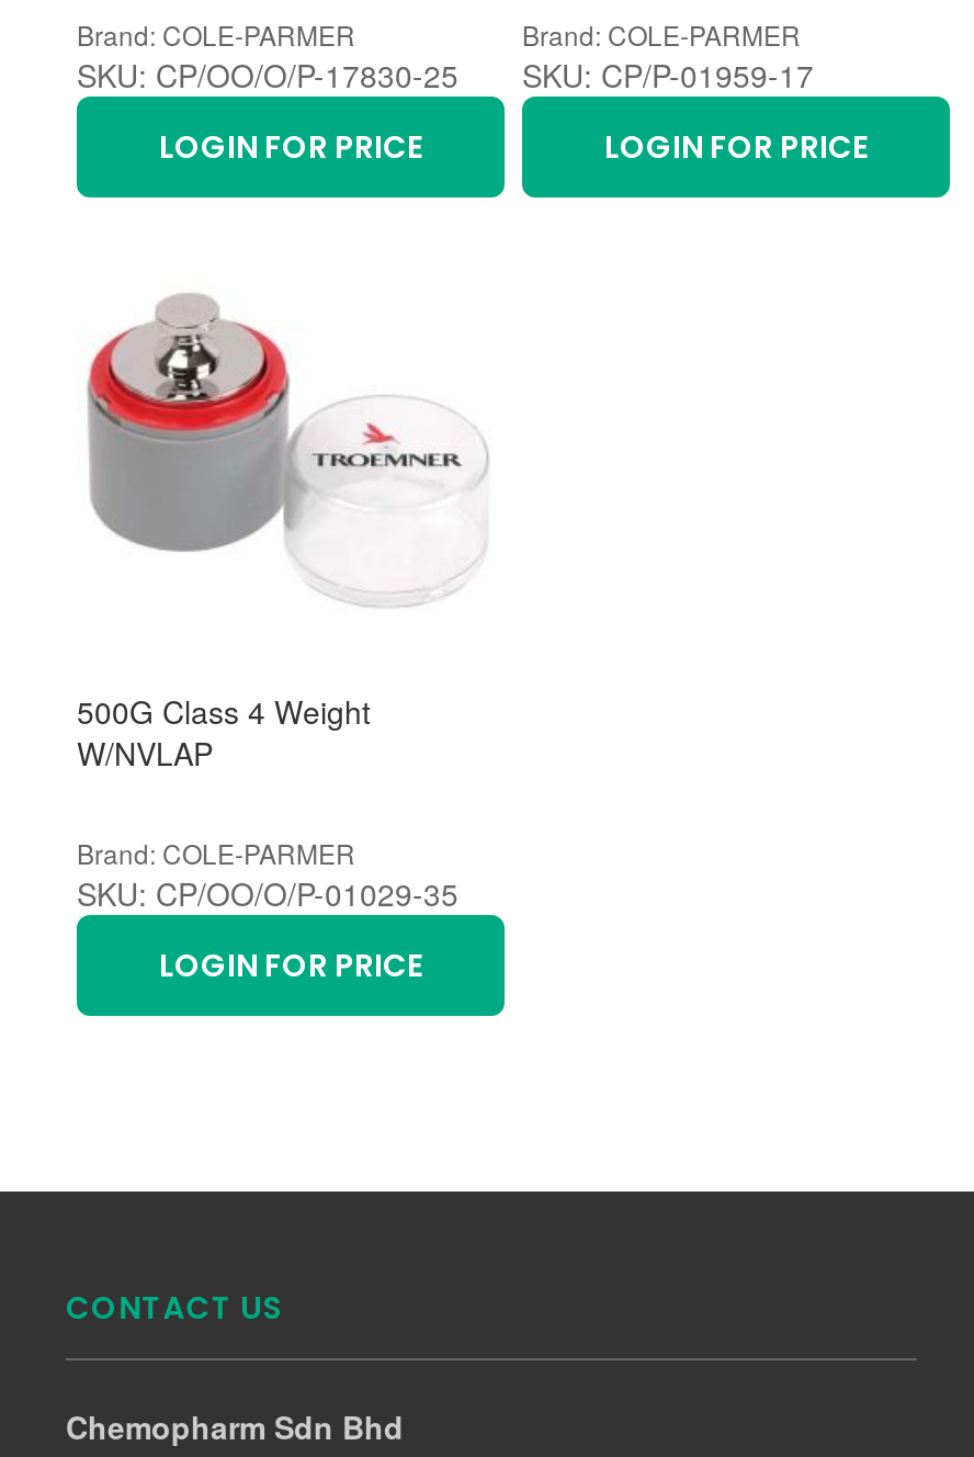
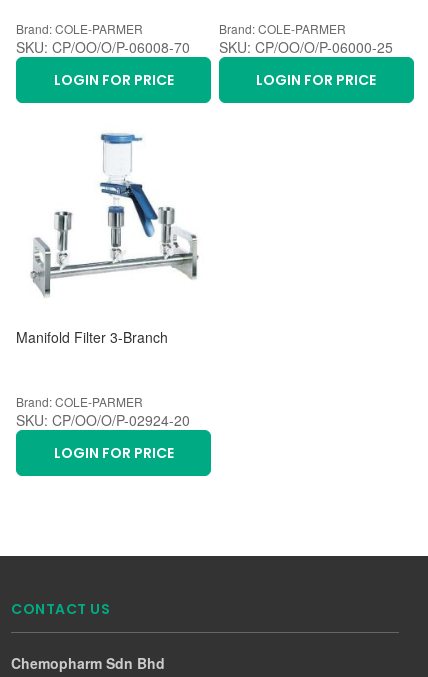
[77,54,458,98] SKU: CP/OO/O/P-17830-25 -> [16,37,190,57] SKU: CP/OO/O/P-06008-70
[522,54,814,98] SKU: CP/P-01959-17 -> [219,37,393,57] SKU: CP/OO/O/P-06000-25
[77,266,487,776] [image] | 500G Class 4 Weight | W/NVLAP -> [16,133,199,347] [image] | Manifold Filter 3-Branch
[77,872,458,916] SKU: CP/OO/O/P-01029-35 -> [16,410,190,430] SKU: CP/OO/O/P-02924-20

